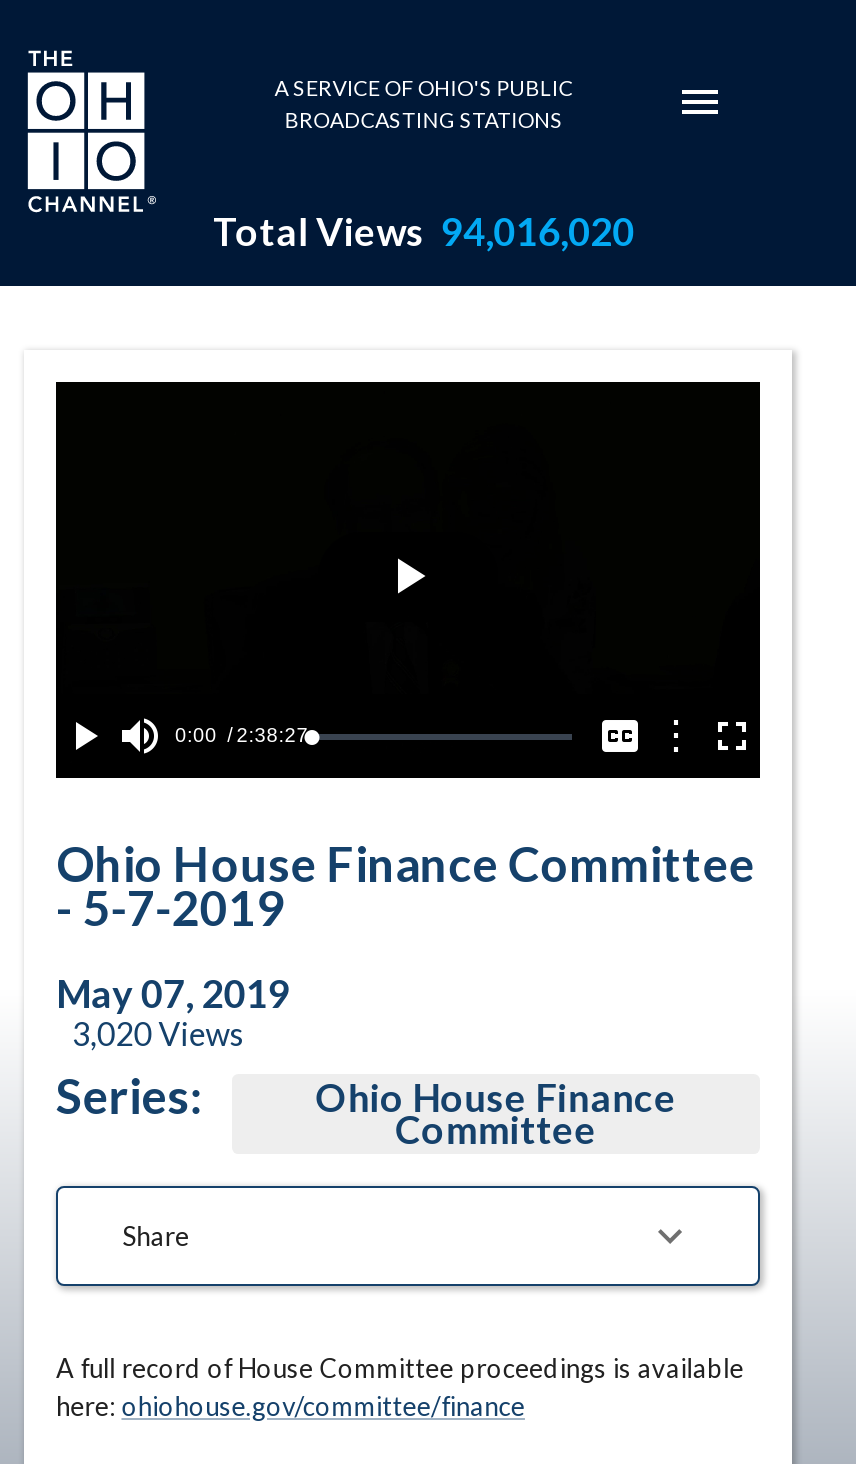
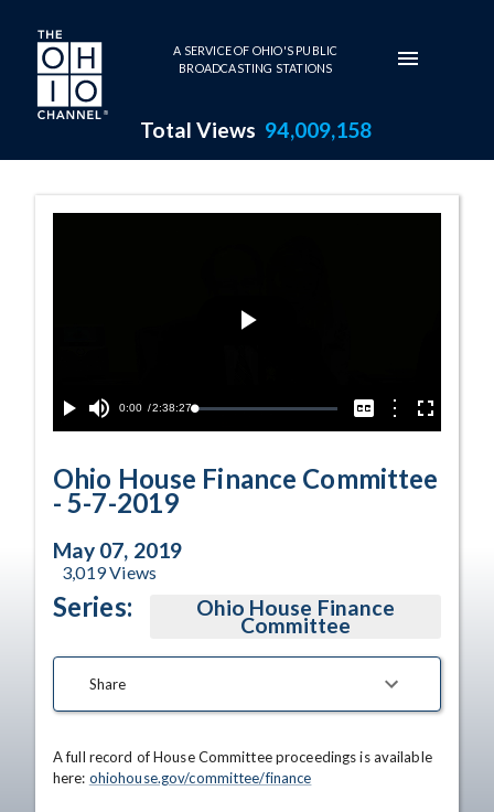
[213,208,634,254] Total Views 94,016,020 -> [139,117,372,142] Total Views 94,009,158
[72,1014,244,1052] 3,020 Views -> [62,562,157,583] 3,019 Views

